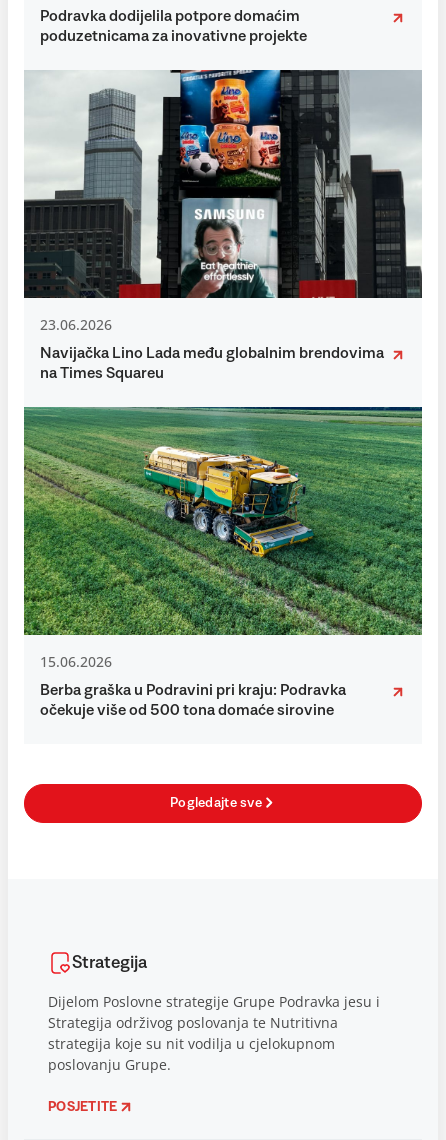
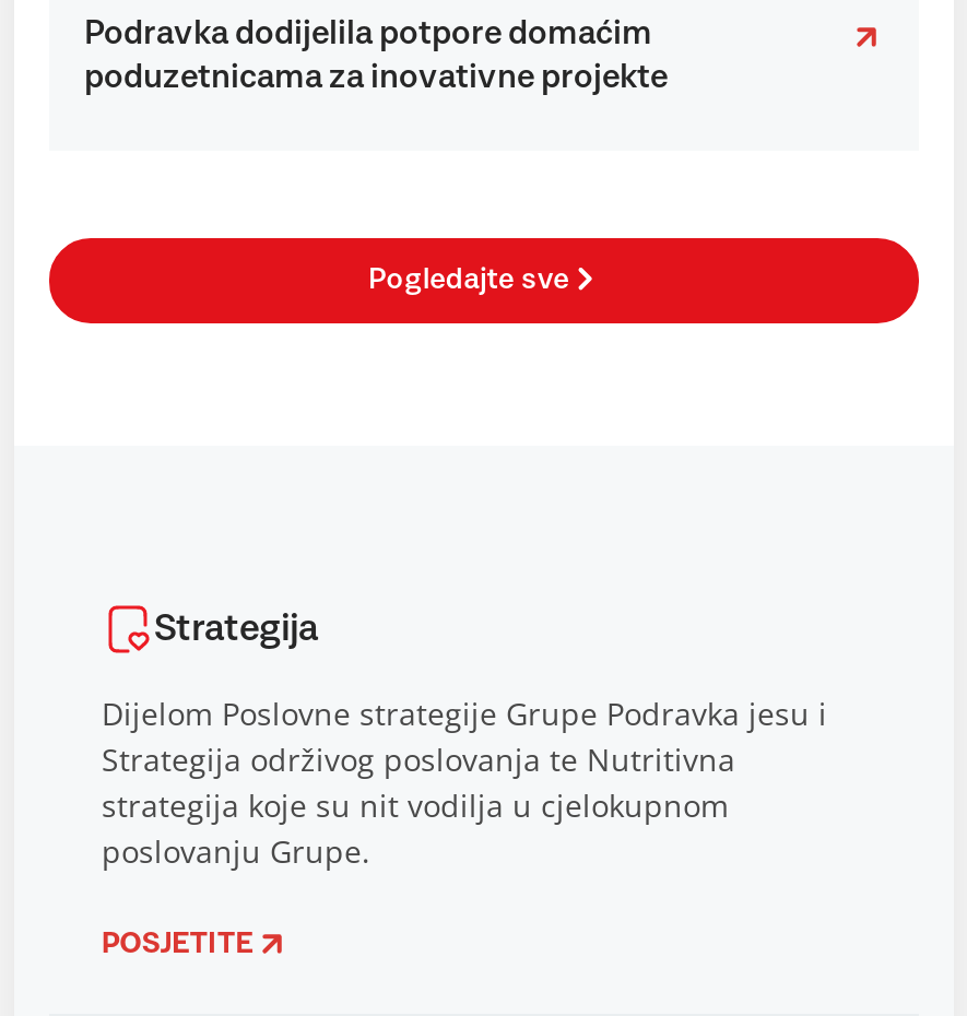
[23,69,423,381] [image] | 23.06.2026 | Navijačka Lino Lada među globalnim brendovima | na Times Squareu -> none
[23,406,423,718] [image] | 15.06.2026 | Berba graška u Podravini pri kraju: Podravka | očekuje više od 500 tona domaće sirovine -> none

